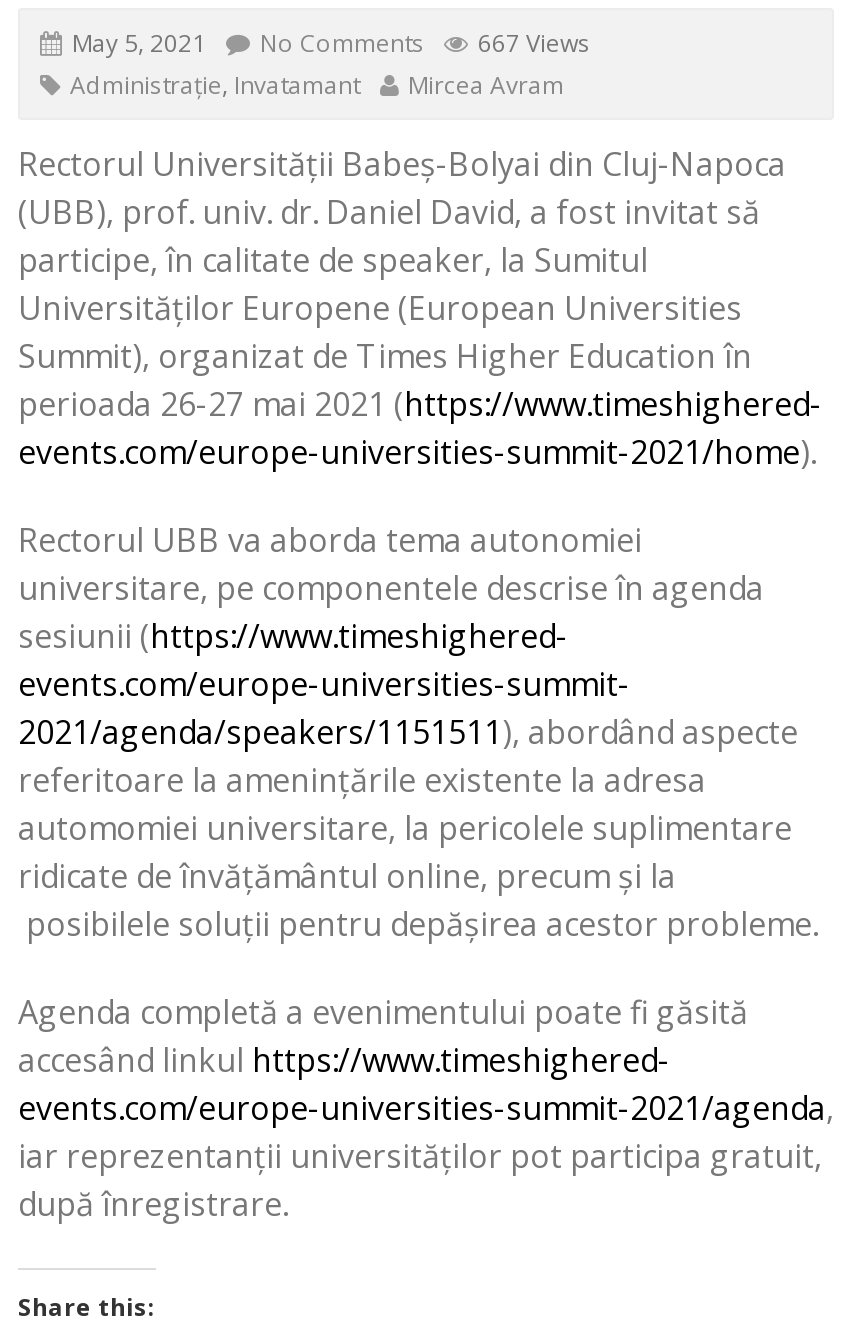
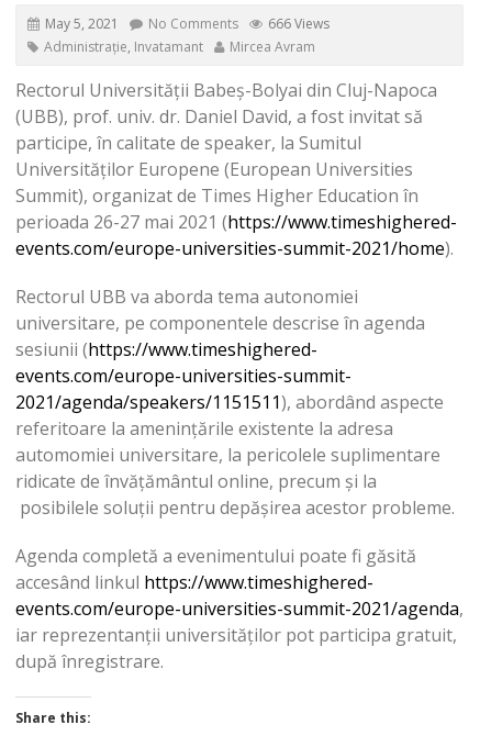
[72,25,590,59] May 5, 2021 No Comments 667 Views -> [45,14,330,33] May 5, 2021 No Comments 666 Views

